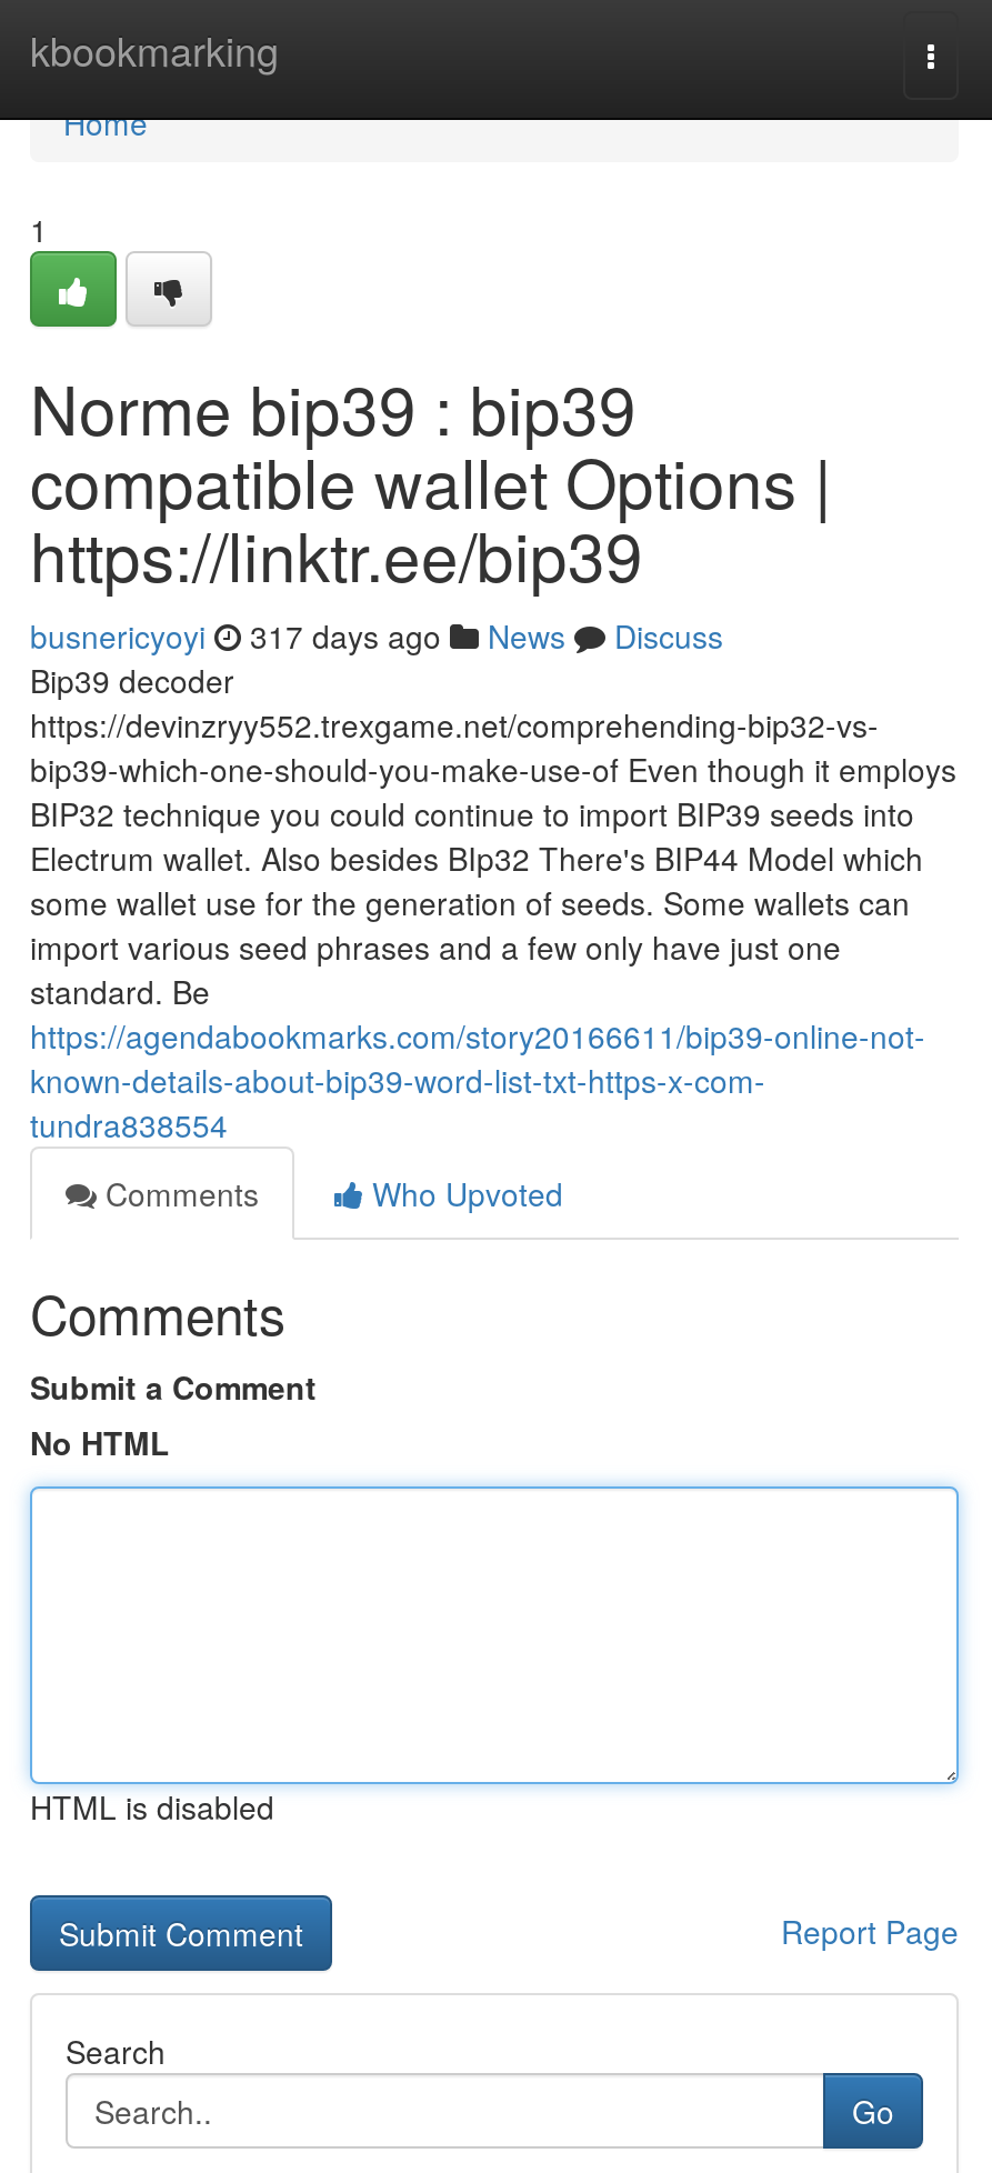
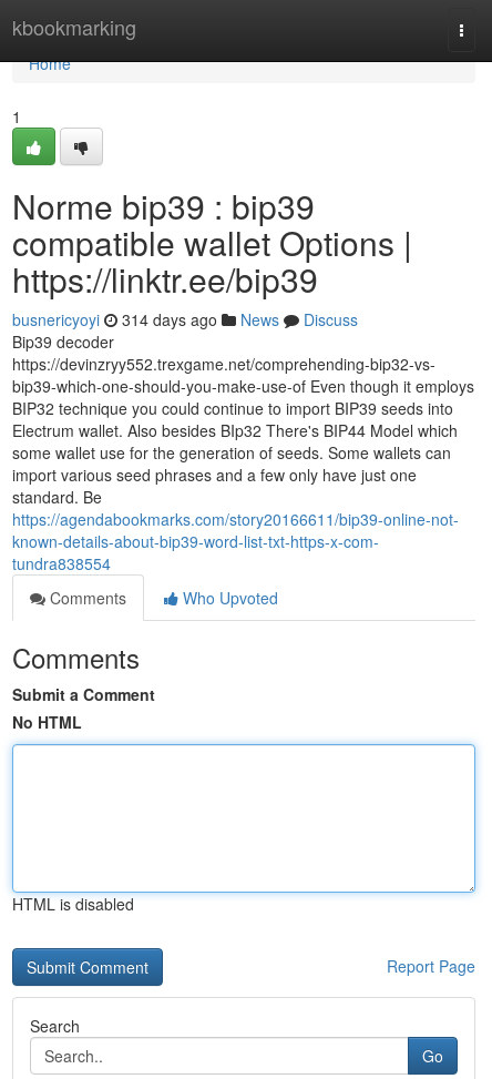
[30,613,723,658] busnericyoyi 317 days ago News Discuss -> [12,308,358,330] busnericyoyi 314 days ago News Discuss

